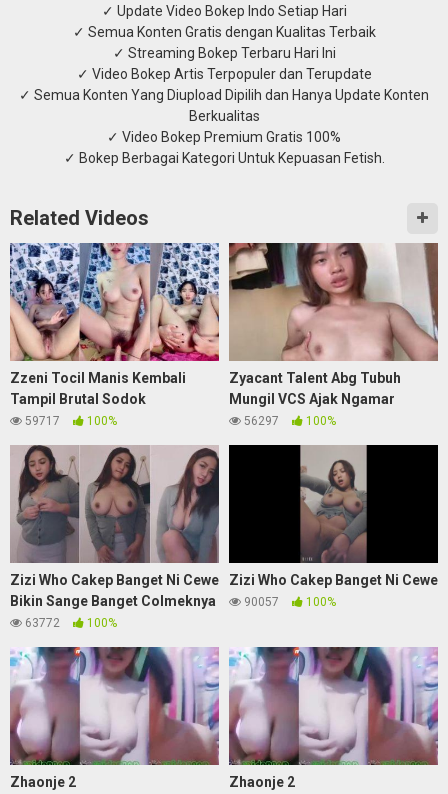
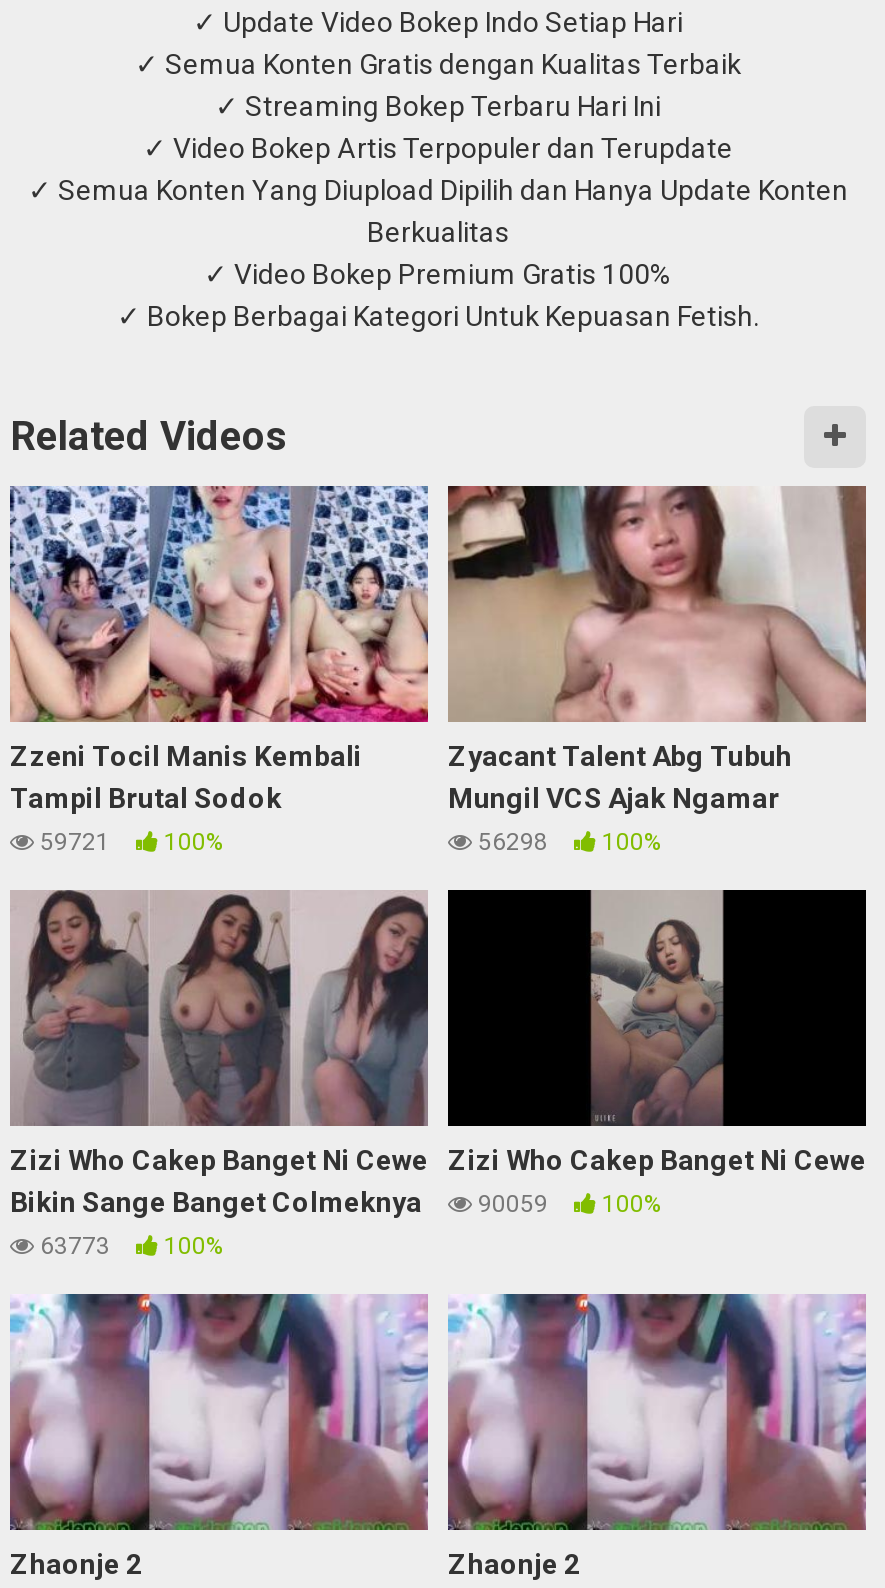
[22,414,117,428] 59717 100% -> [34,828,224,856] 59721 100%
[241,414,336,428] 56297 100% -> [472,828,662,856] 56298 100%
[10,593,336,609] Bikin Sange Banget Colmeknya 90057 100% -> [10,1186,662,1218] Bikin Sange Banget Colmeknya 90059 100%
[22,616,117,630] 63772 100% -> [34,1232,224,1260] 63773 100%

